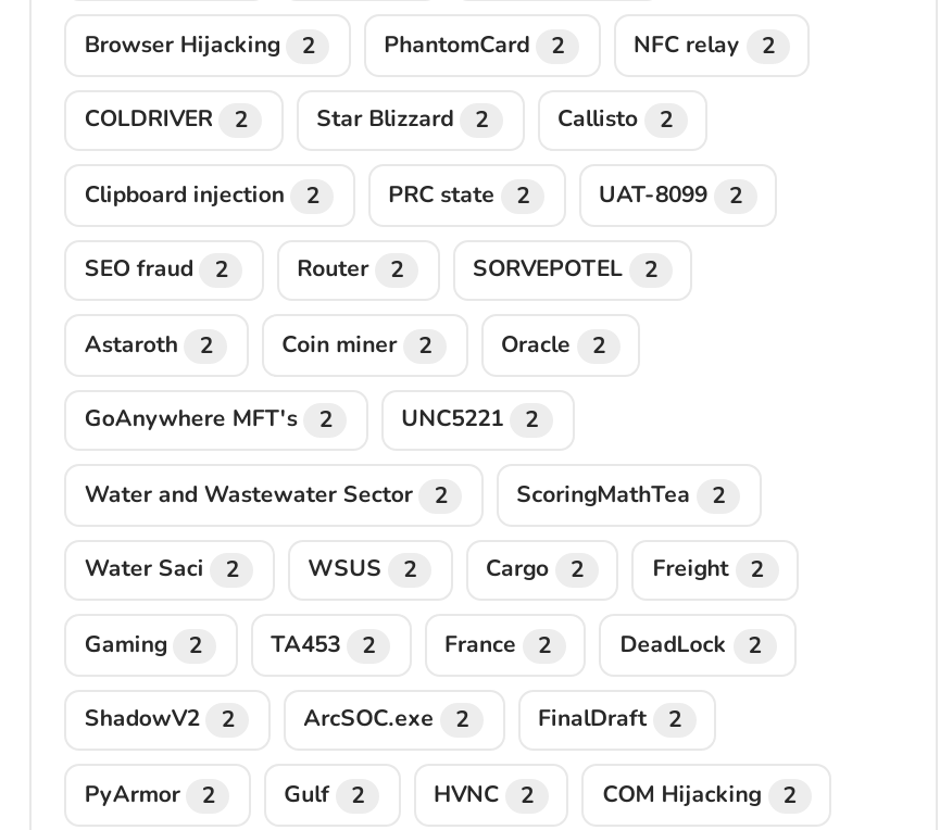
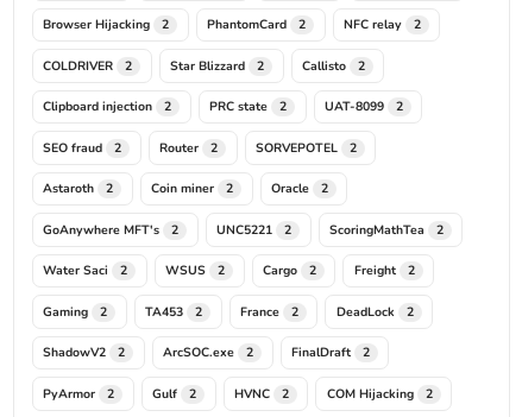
[85,477,448,511] Water and Wastewater Sector 2 -> none

